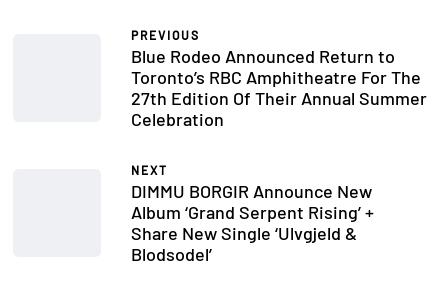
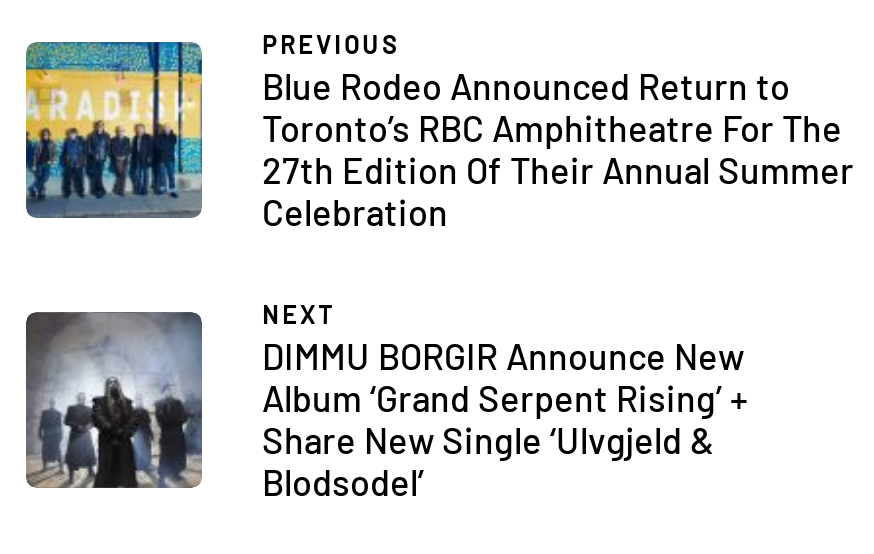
none -> [24,40,204,220] [image]
none -> [24,310,204,490] [image]

